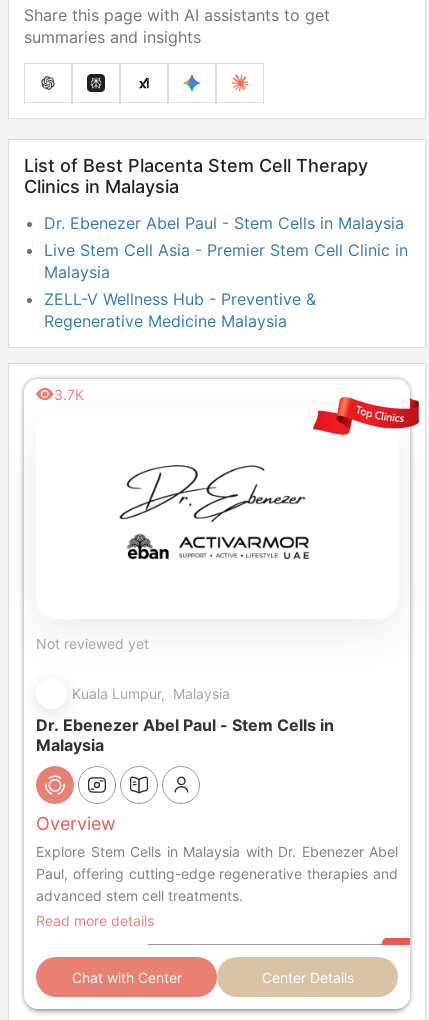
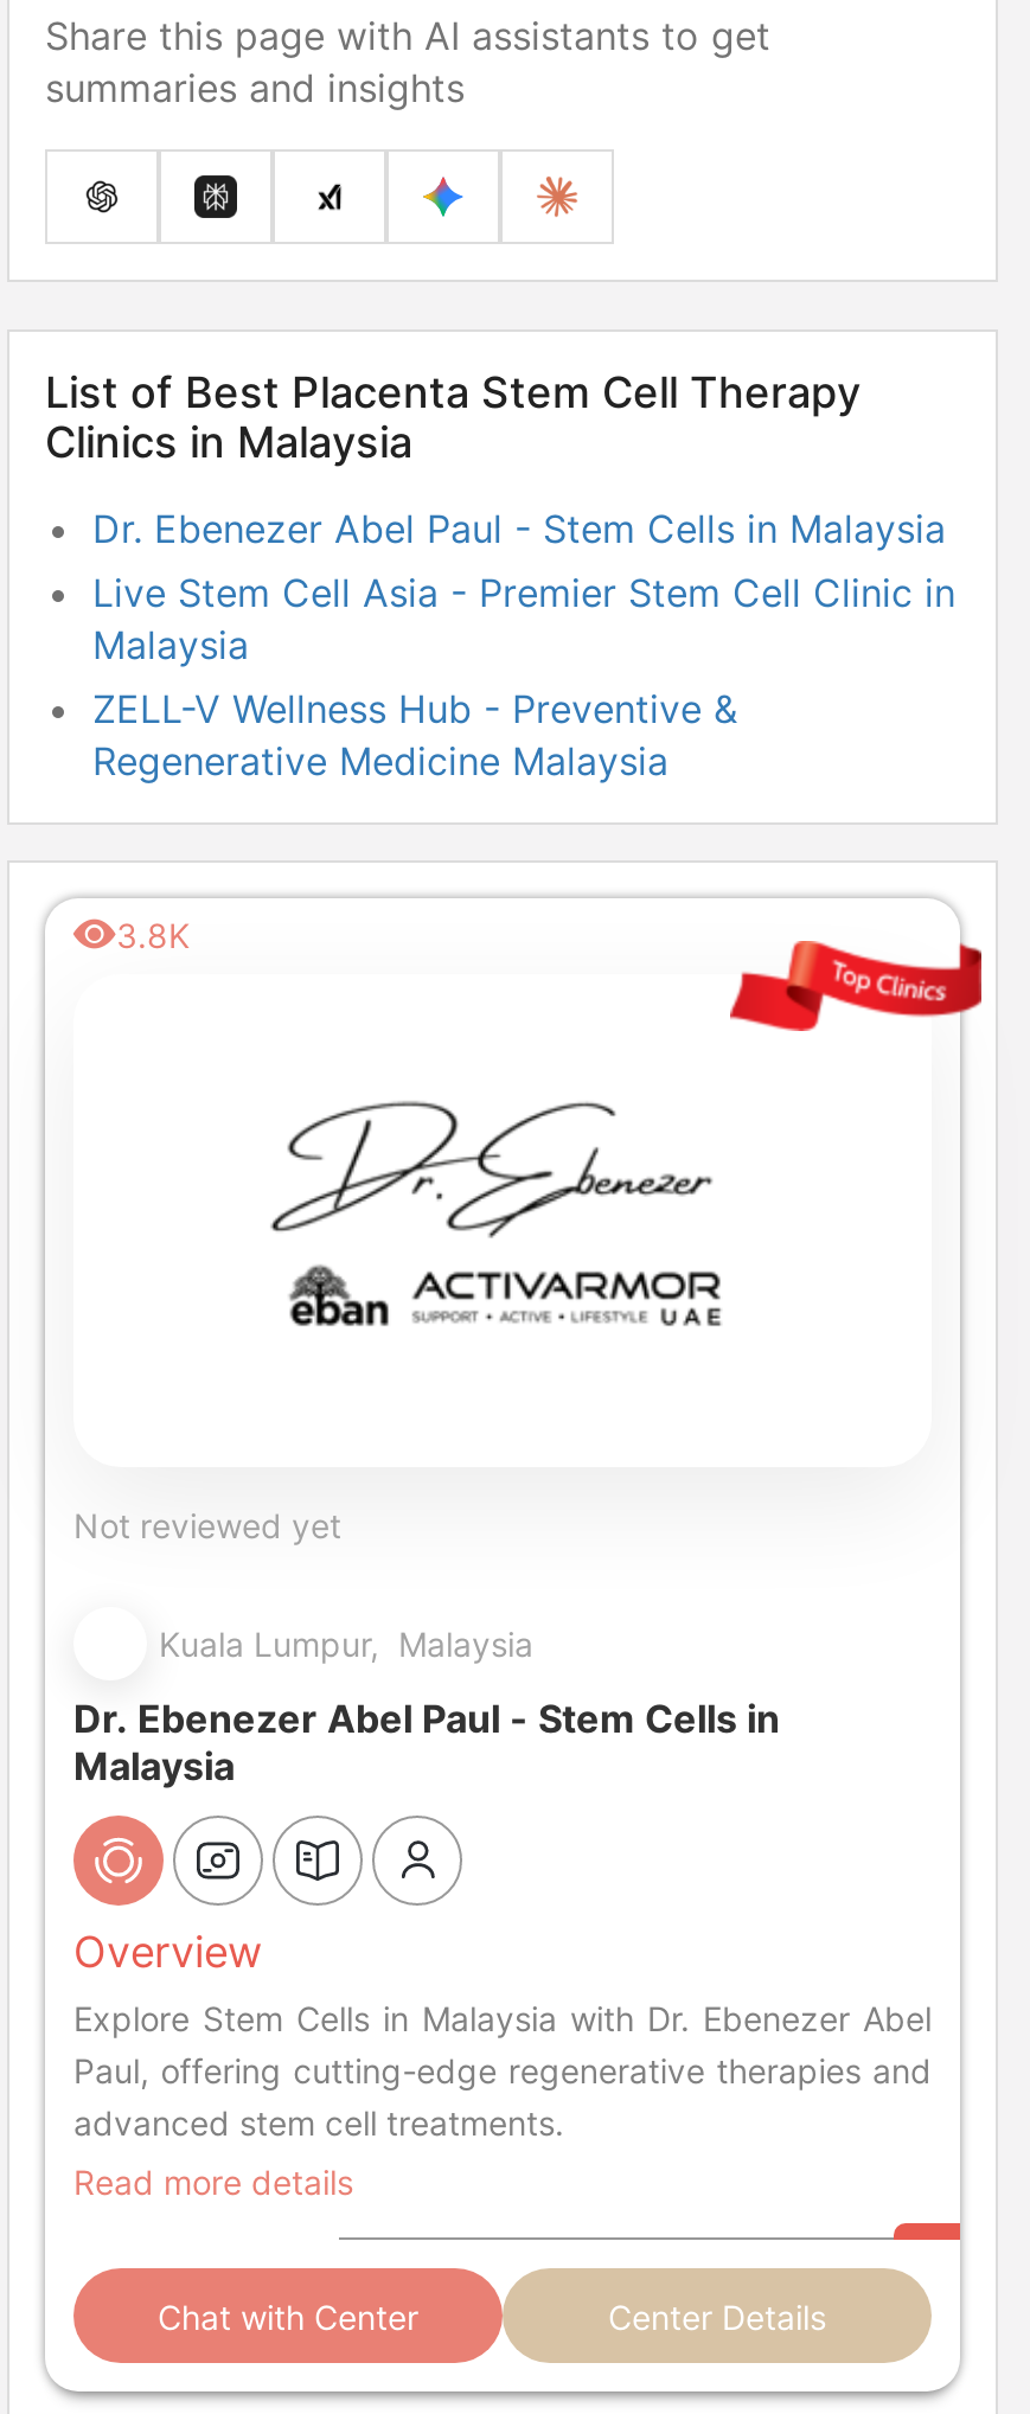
[54,386,84,403] 3.7K -> [116,915,190,955] 3.8K

